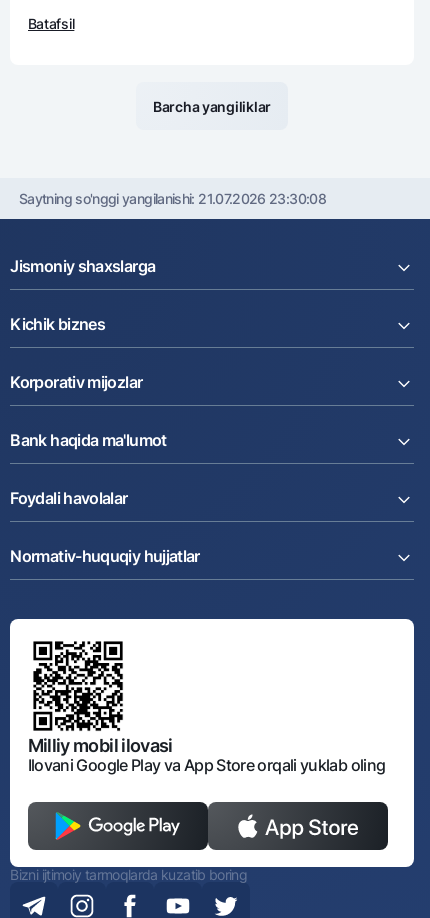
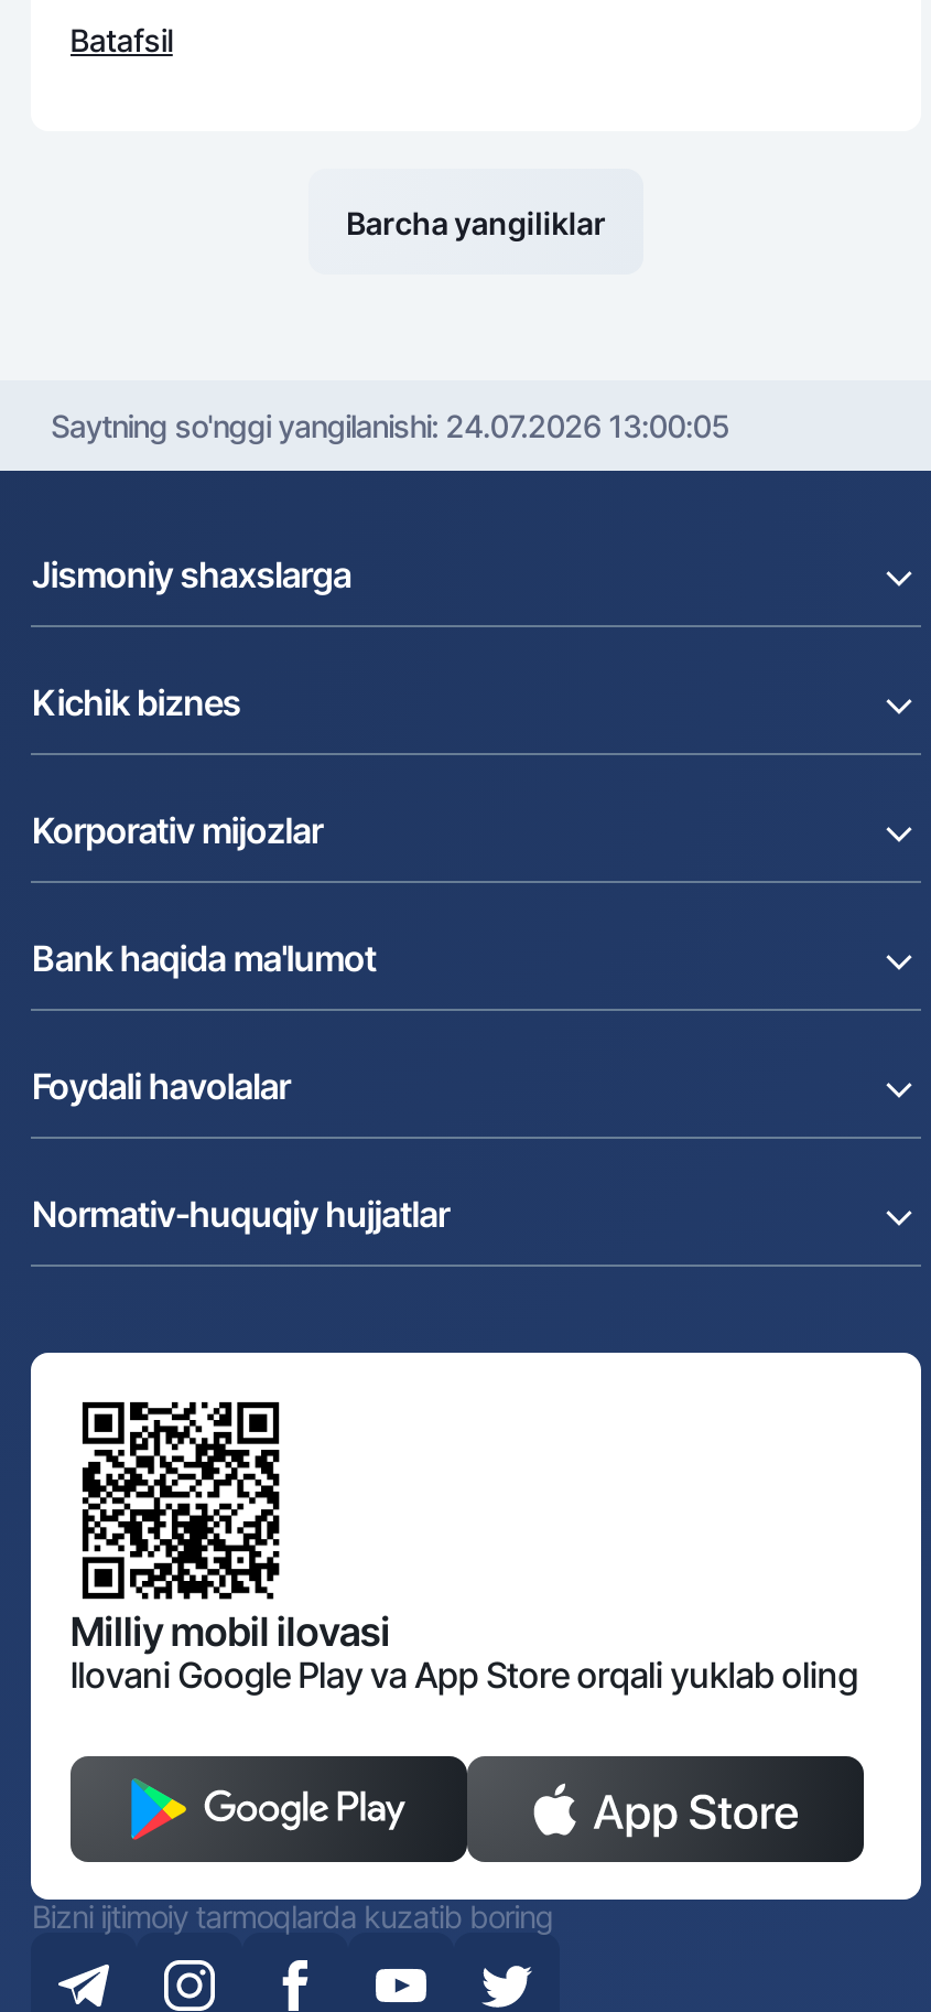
[19,190,326,207] Saytning so'nggi yangilanishi: 21.07.2026 23:30:08 -> [51,407,729,445] Saytning so'nggi yangilanishi: 24.07.2026 13:00:05

